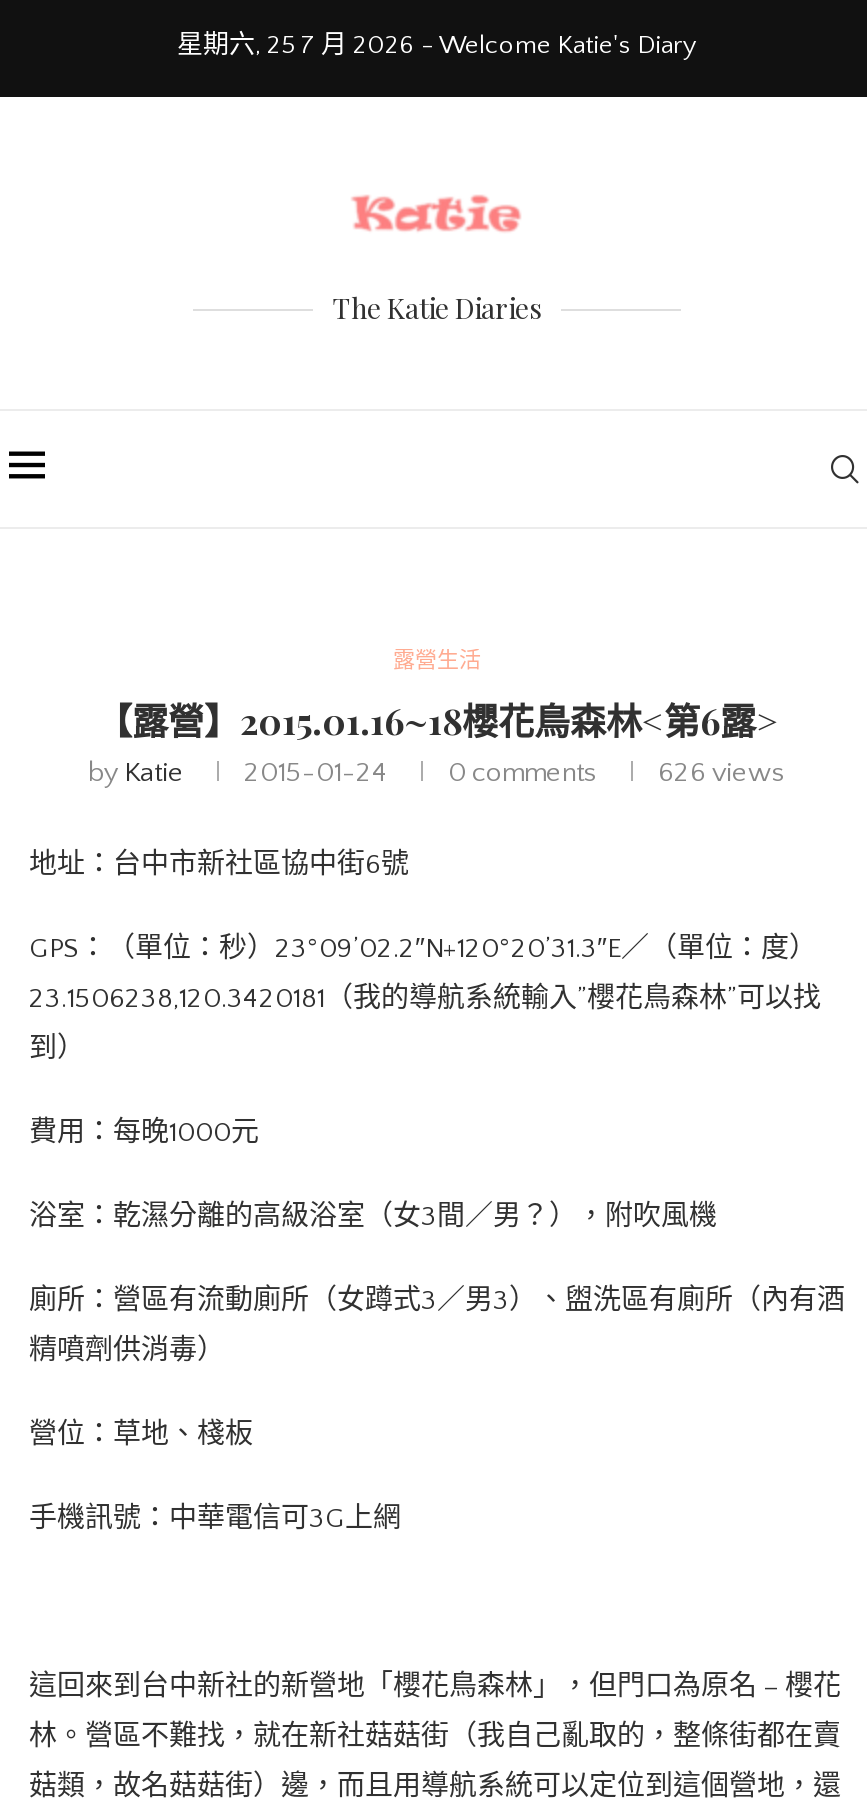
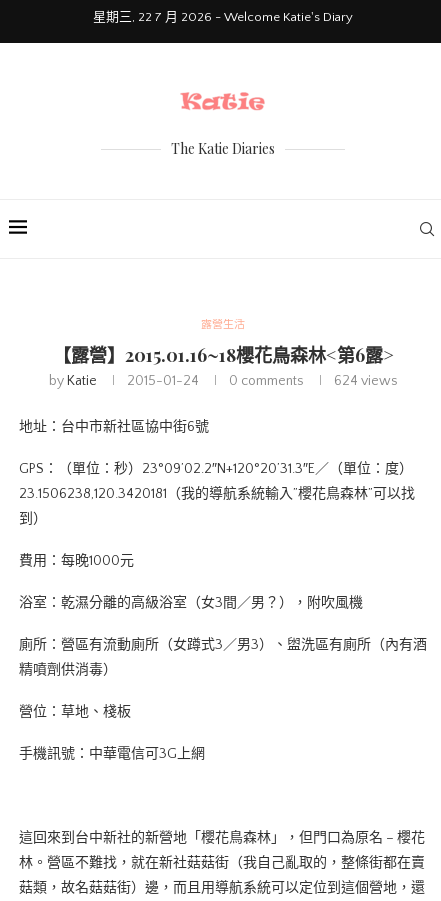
[177,31,697,59] 星期六, 25 7 月 2026 - Welcome Katie's Diary -> [93,10,353,24] 星期三, 22 7 月 2026 - Welcome Katie's Diary
[658,757,786,789] 626 views -> [333,373,397,389] 624 views

